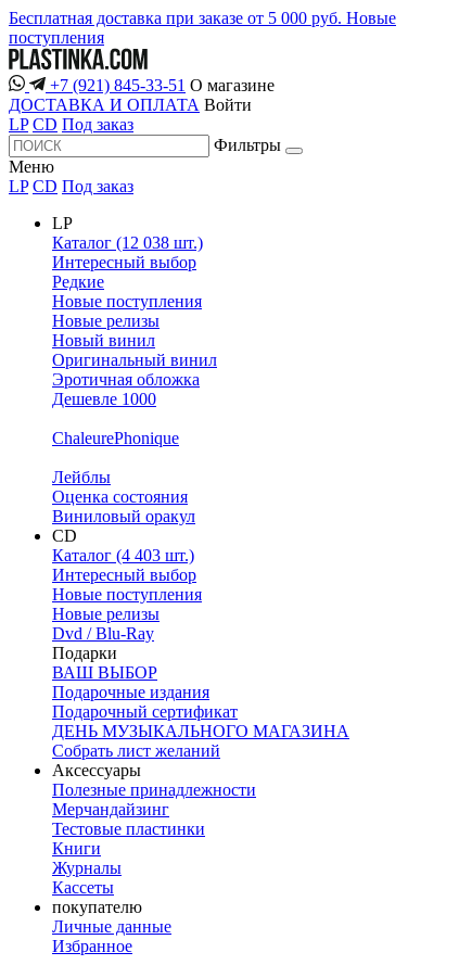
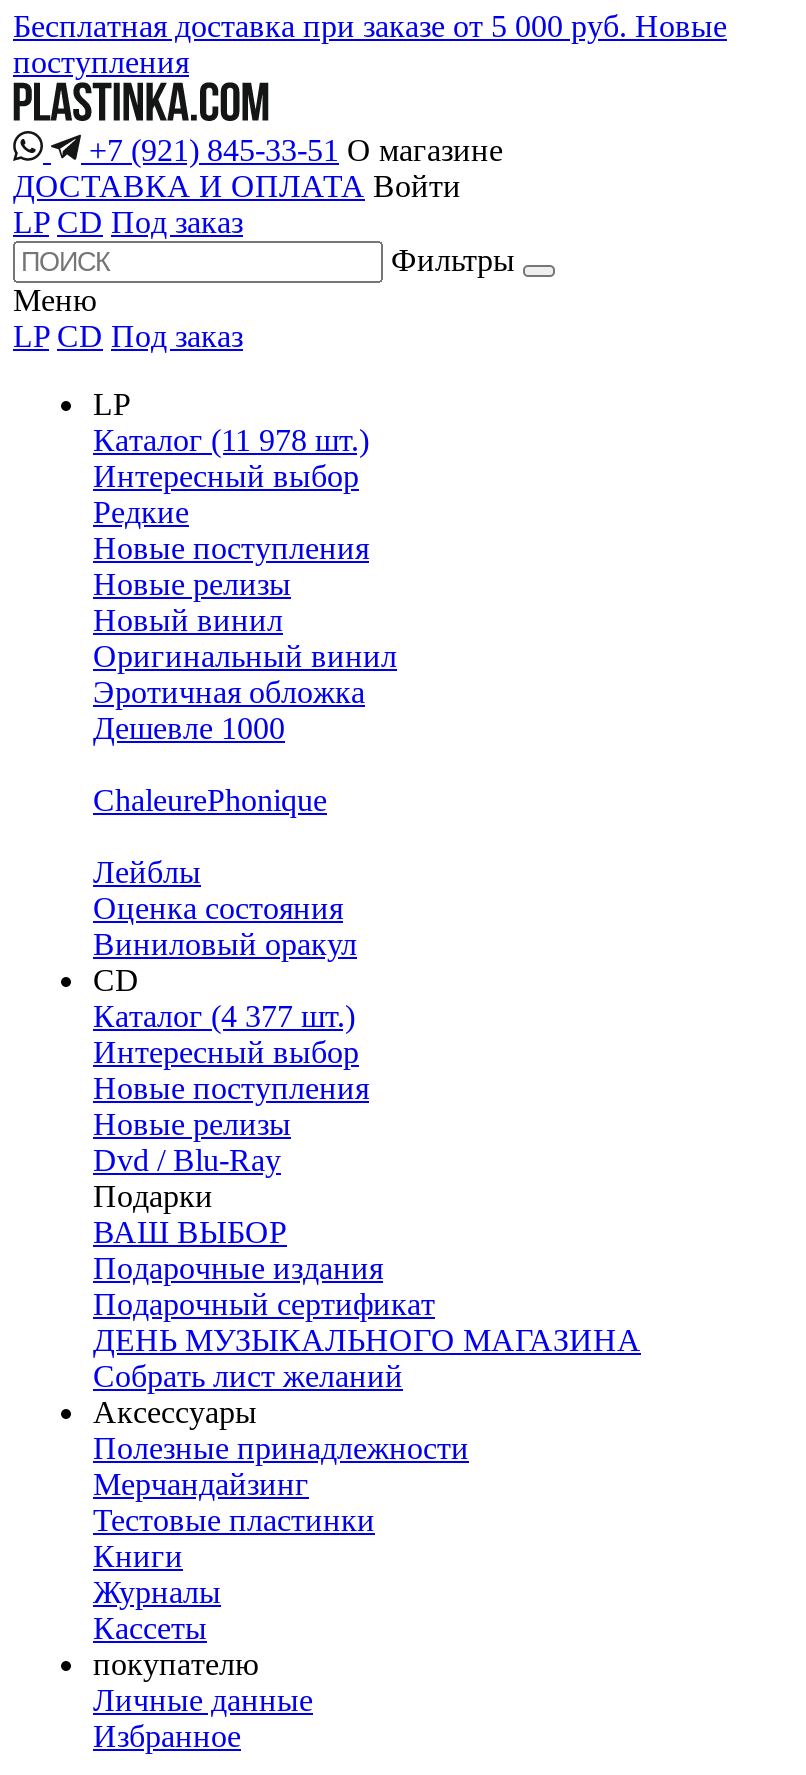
[52,234,203,252] Каталог (12 038 шт.) -> [93,424,369,458] Каталог (11 978 шт.)
[52,546,194,565] Каталог (4 403 шт.) -> [93,1000,355,1034] Каталог (4 377 шт.)

